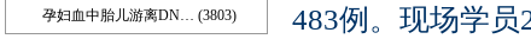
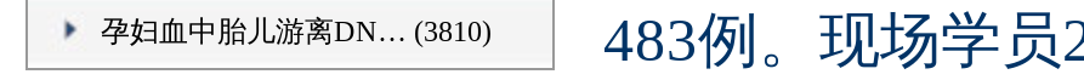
[42,7,237,24] 孕妇血中胎儿游离DN… (3803) -> [101,15,492,48] 孕妇血中胎儿游离DN… (3810)

